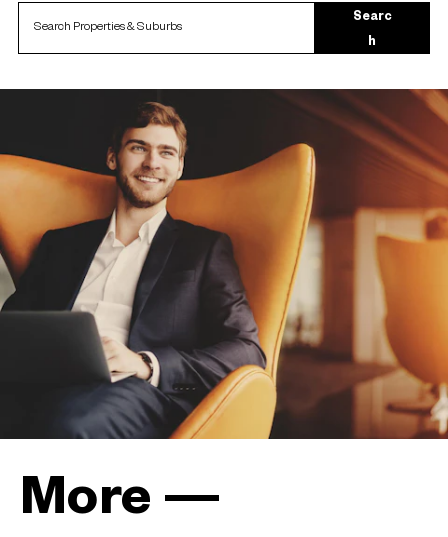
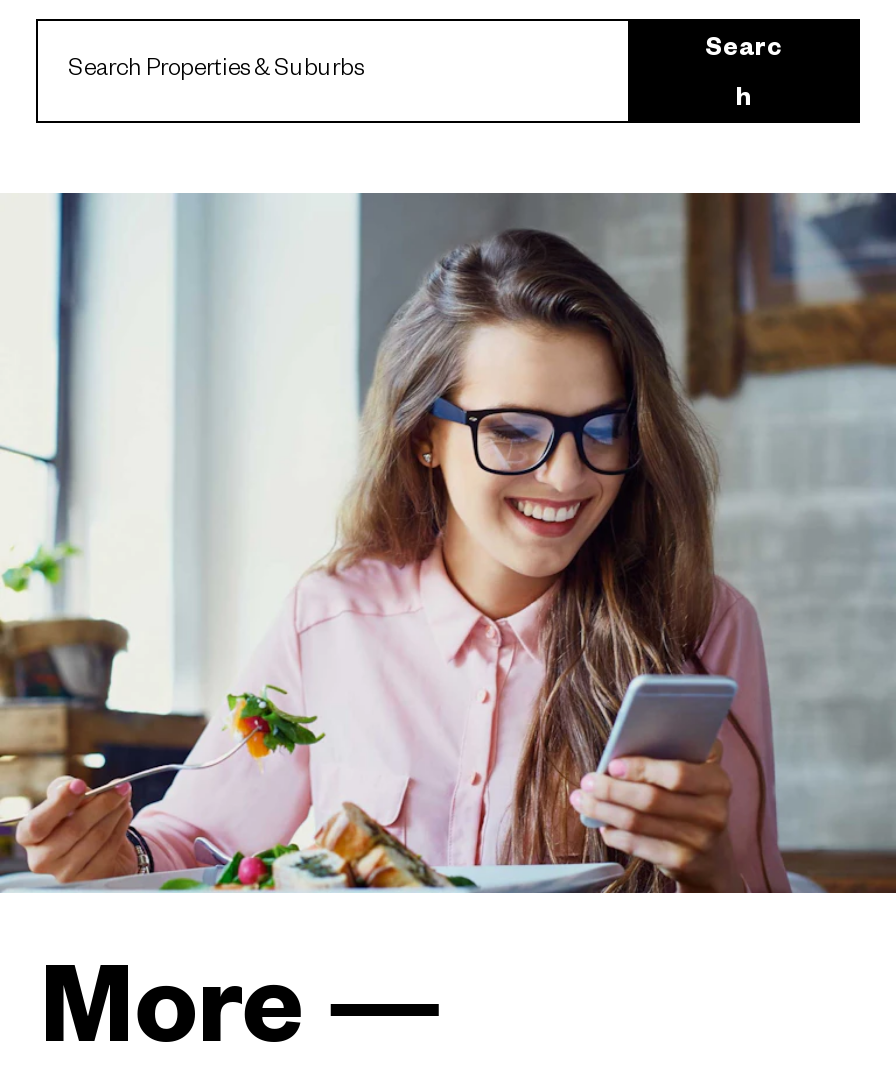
[3,88,445,440] [image] -> [6,191,890,895] [image]

